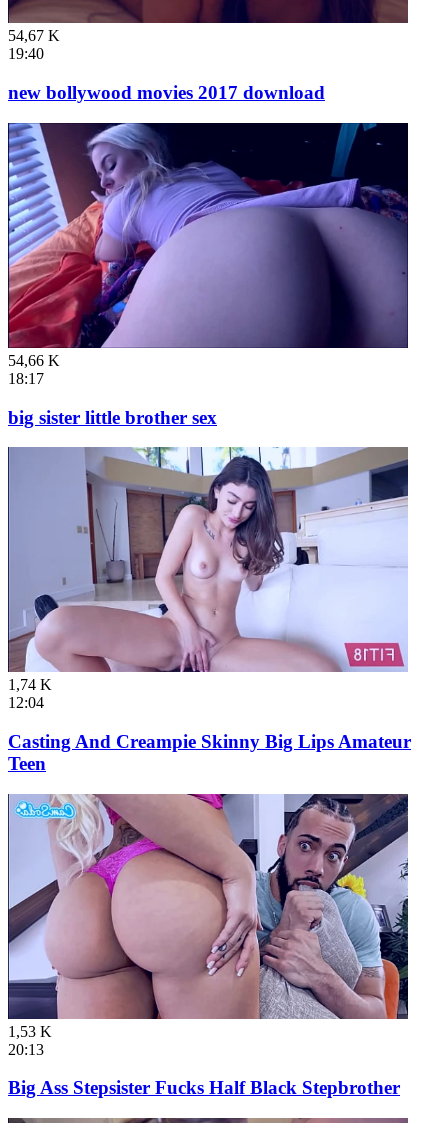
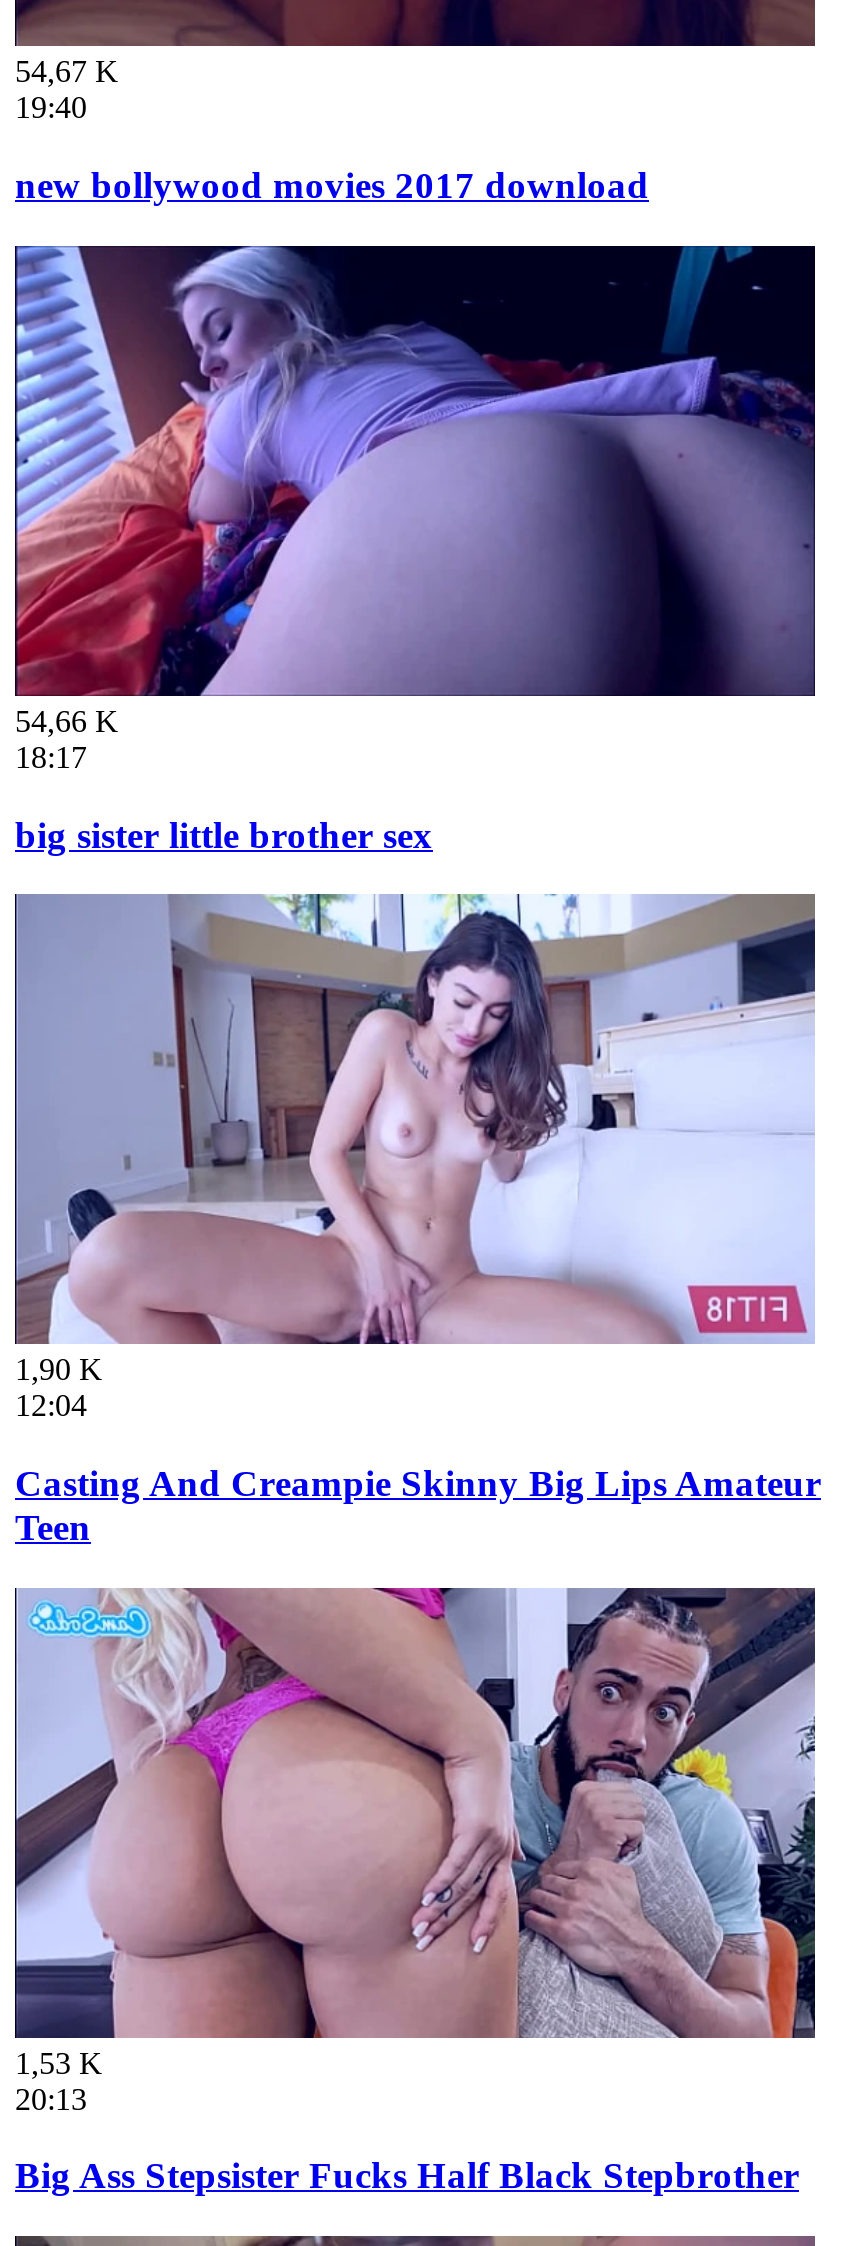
[8,676,52,693] 1,74 K -> [15,1352,103,1386] 1,90 K

